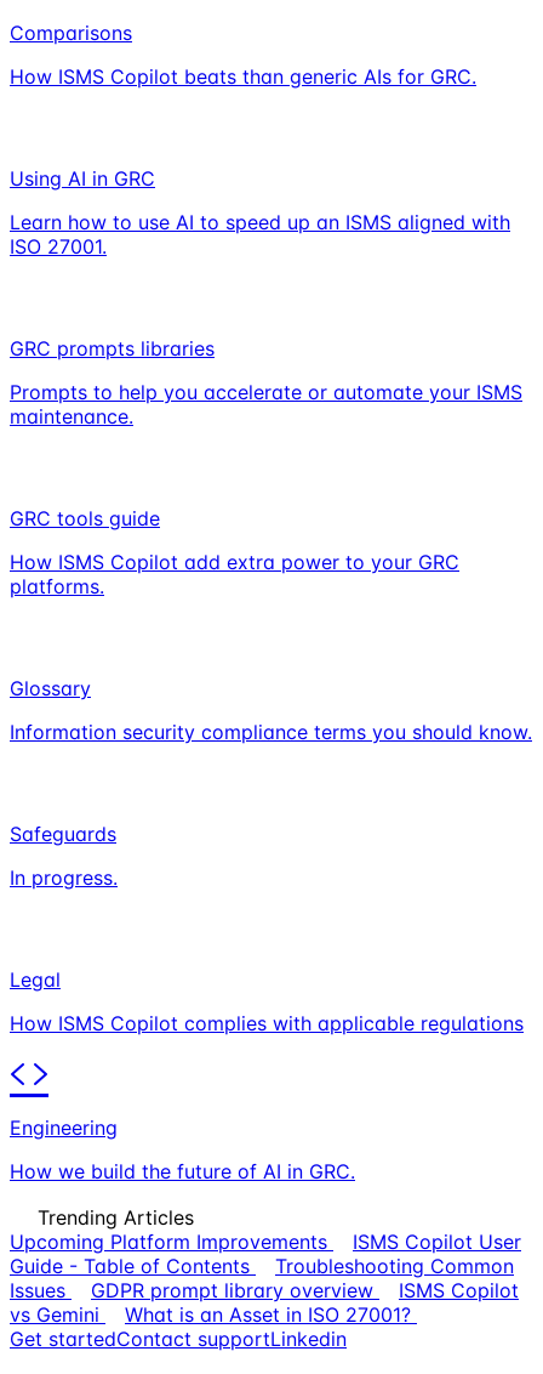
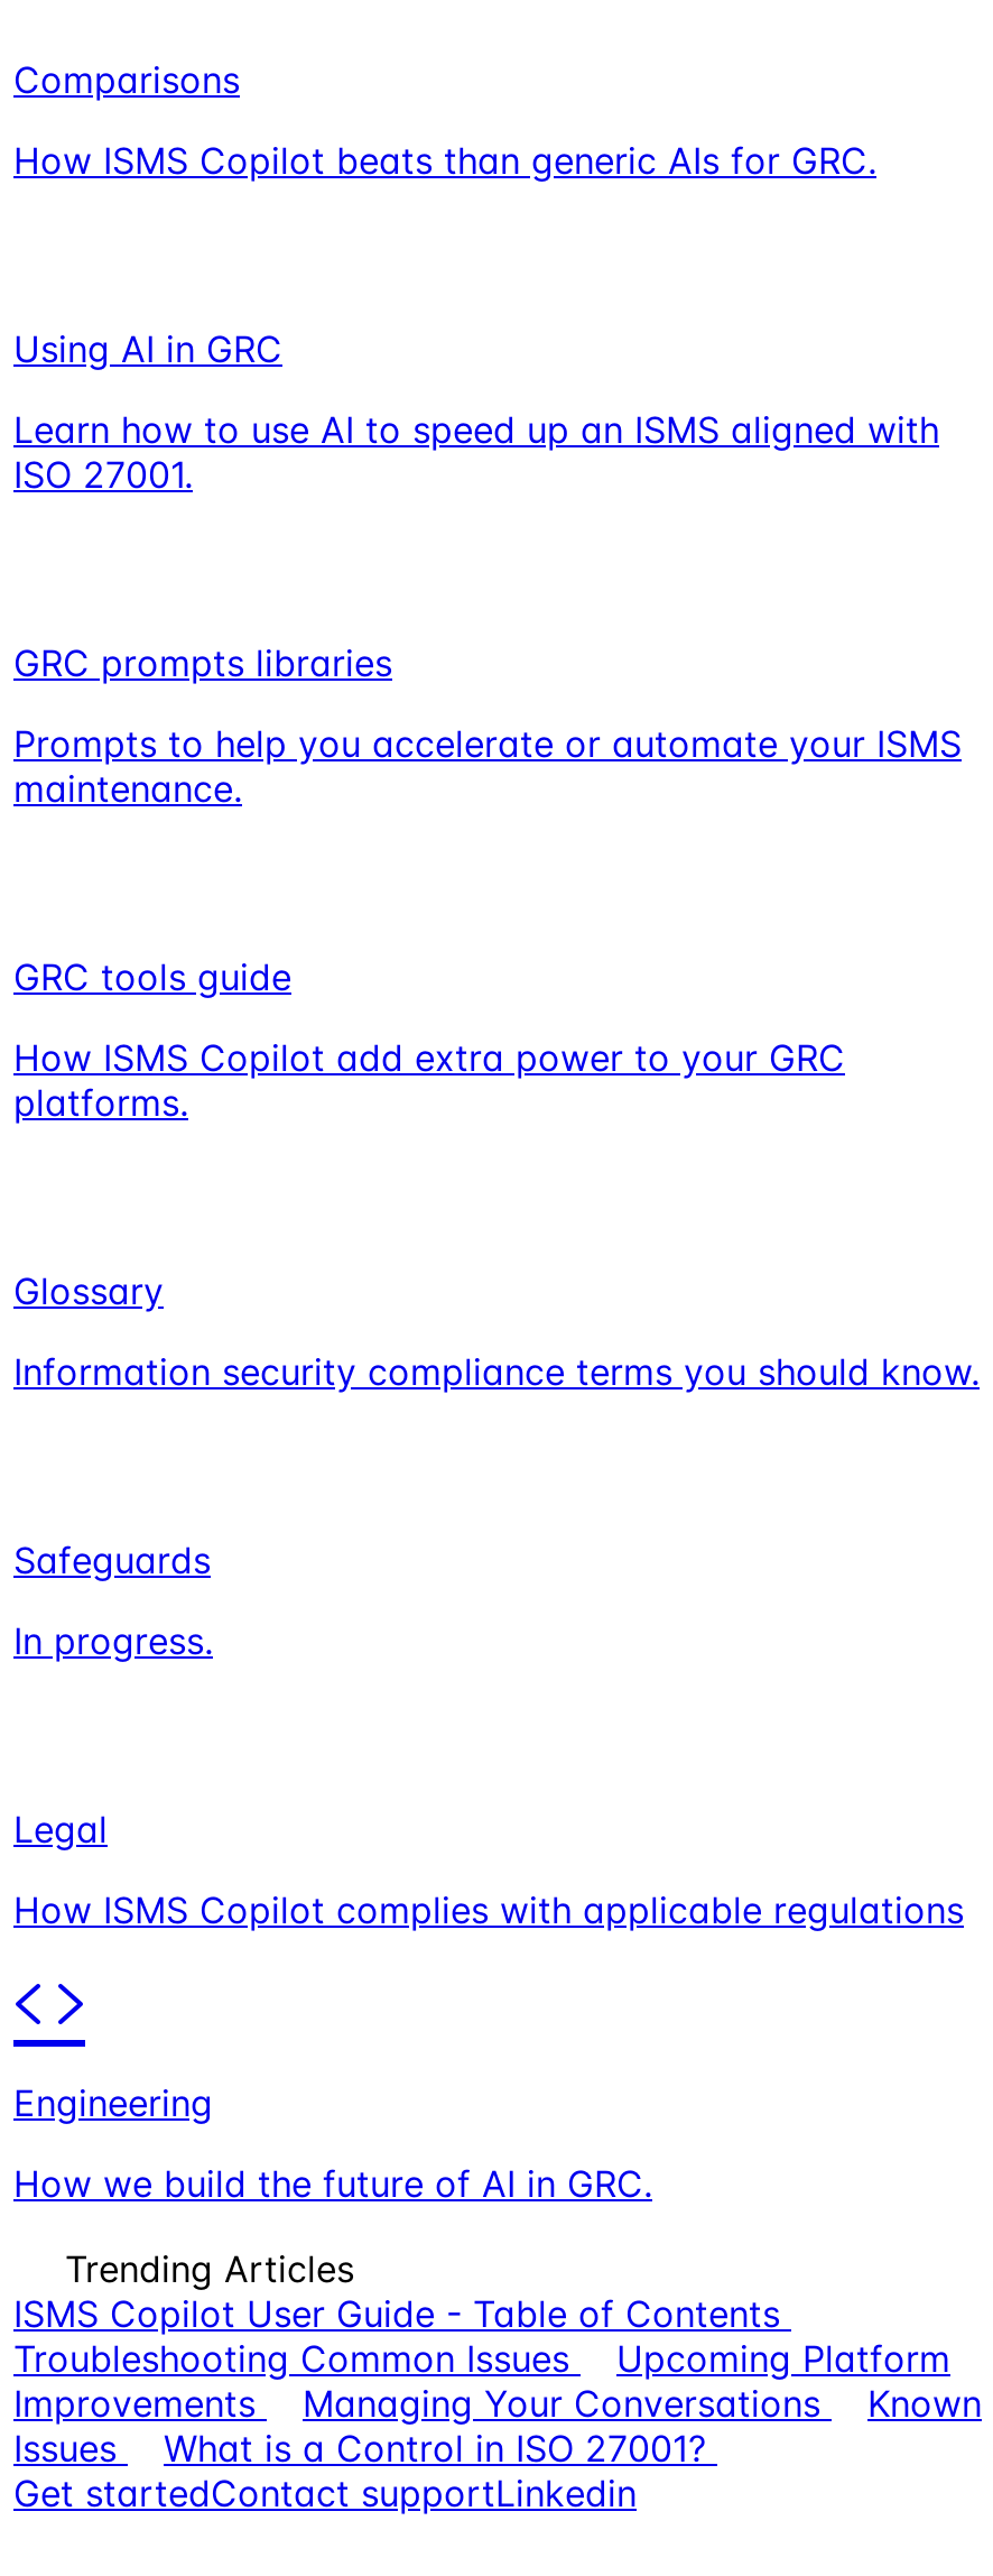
[10,1229,521,1278] Upcoming Platform Improvements | ISMS Copilot User | Guide - Table of Contents | Troubleshooting Common -> [13,2291,982,2425] ISMS Copilot User Guide - Table of Contents | Troubleshooting Common Issues | Upcoming Platform | Improvements | Managing Your Conversations | Known
[10,1278,519,1326] GDPR prompt library overview | ISMS Copilot | vs Gemini | What is an Asset in ISO 27001? -> [164,2425,706,2470] What is a Control in ISO 27001?
moved [10,1278,65,1302] -> [13,2425,117,2470]: Issues

